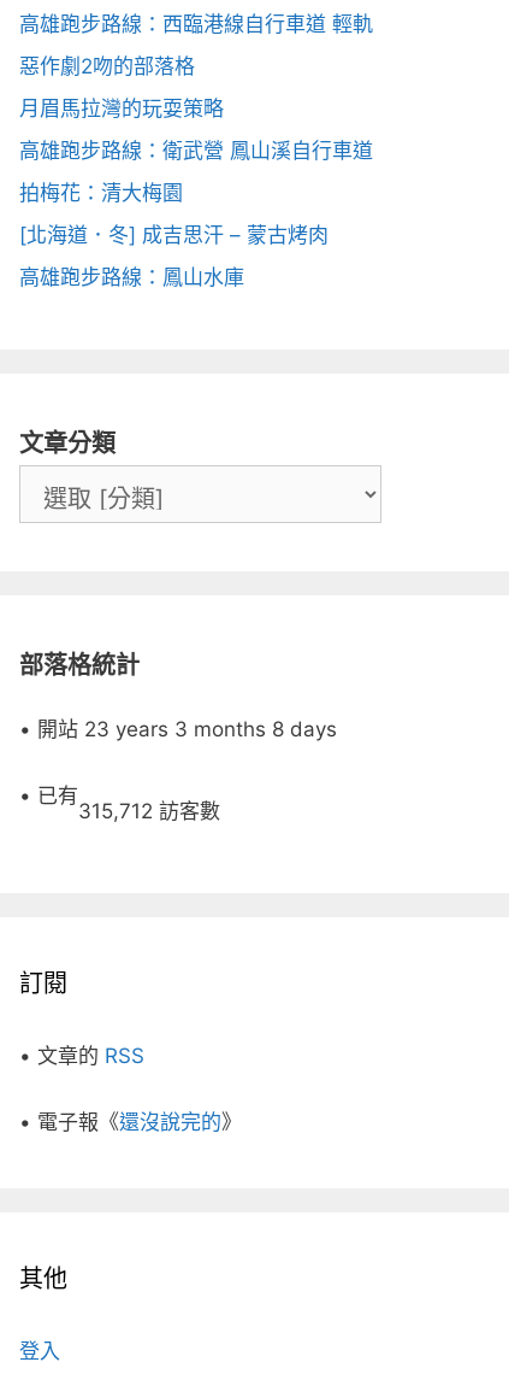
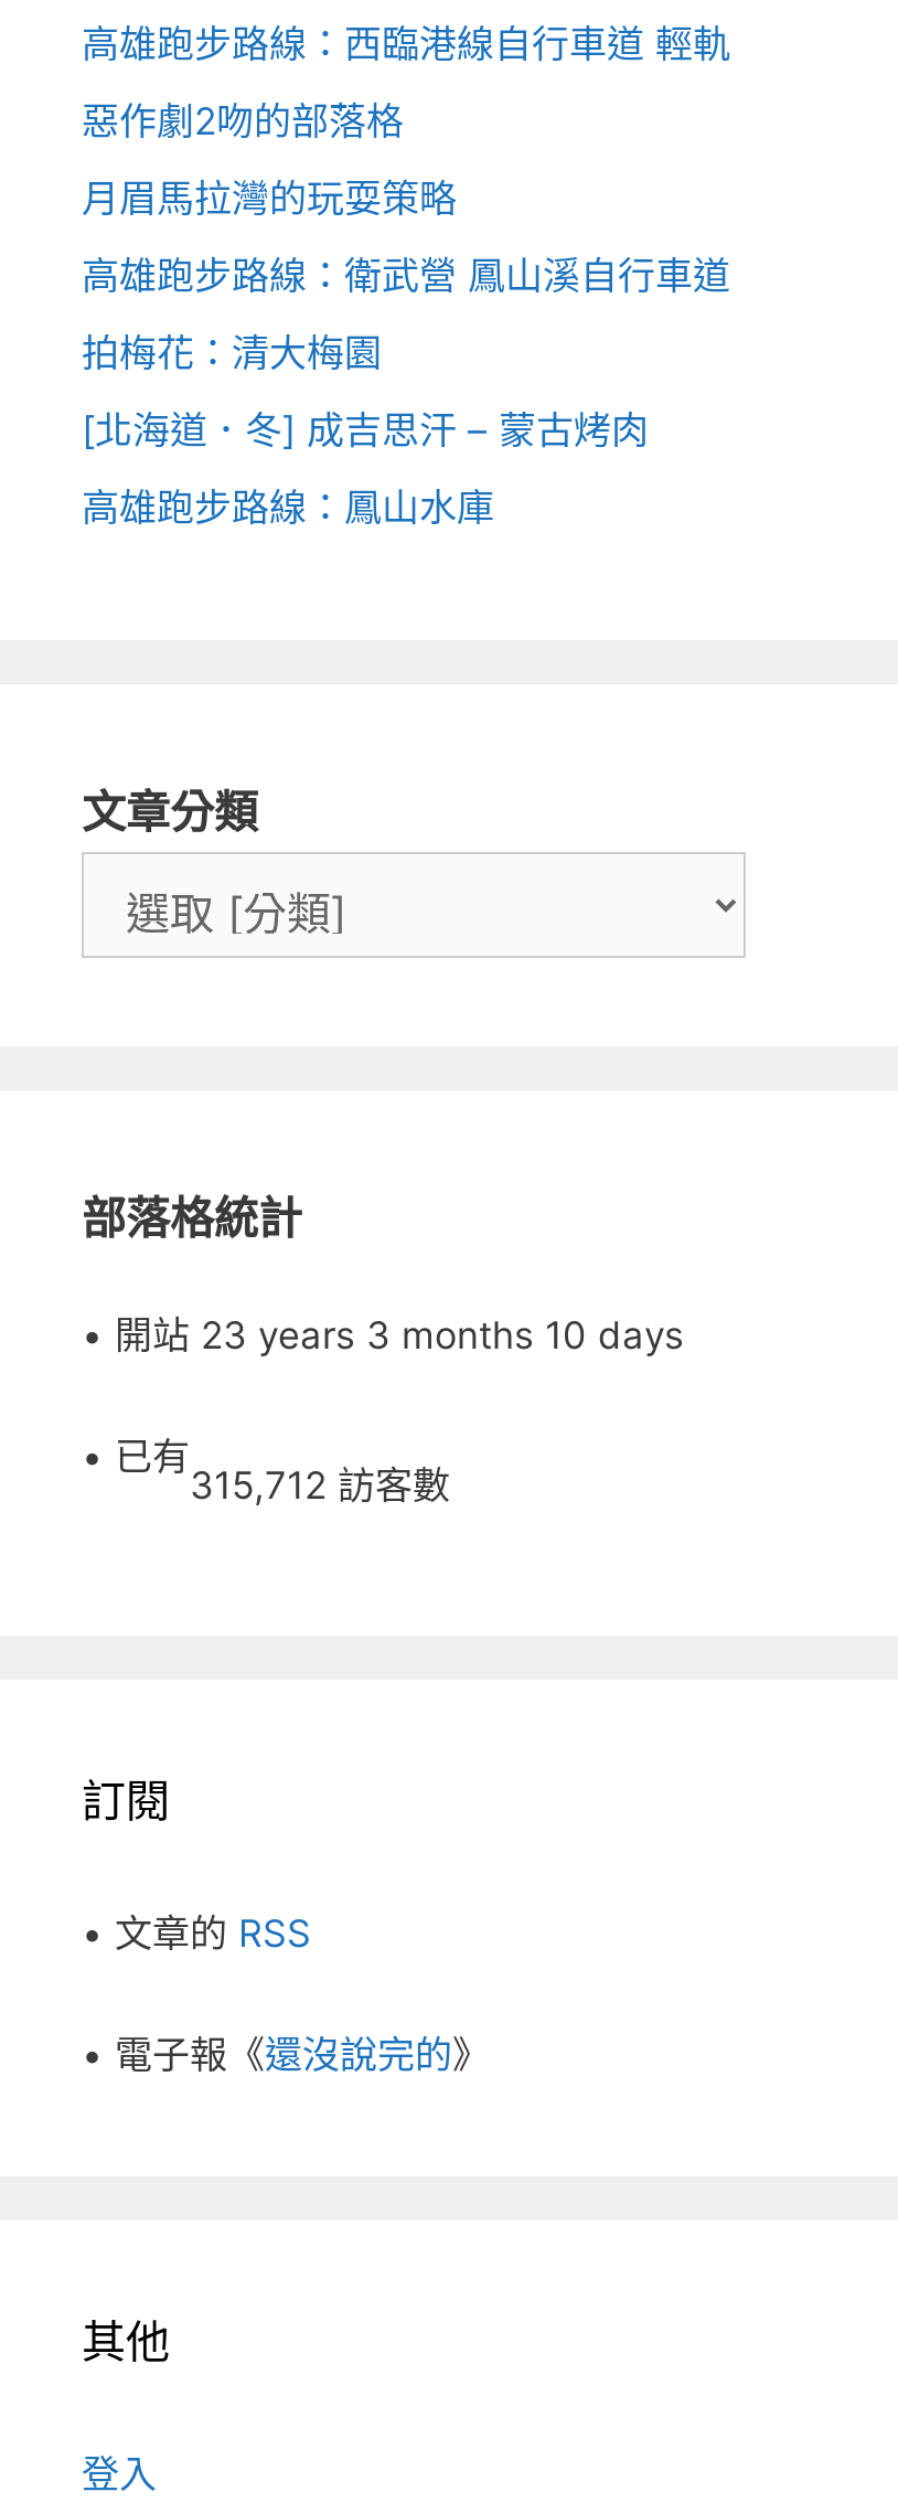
[19,717,337,741] • 開站 23 years 3 months 8 days -> [82,1313,684,1357] • 開站 23 years 3 months 10 days

